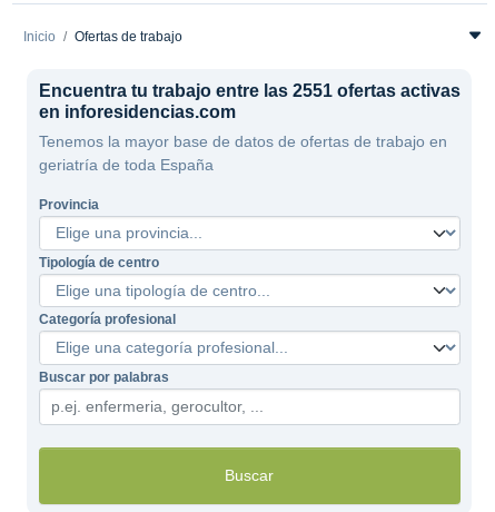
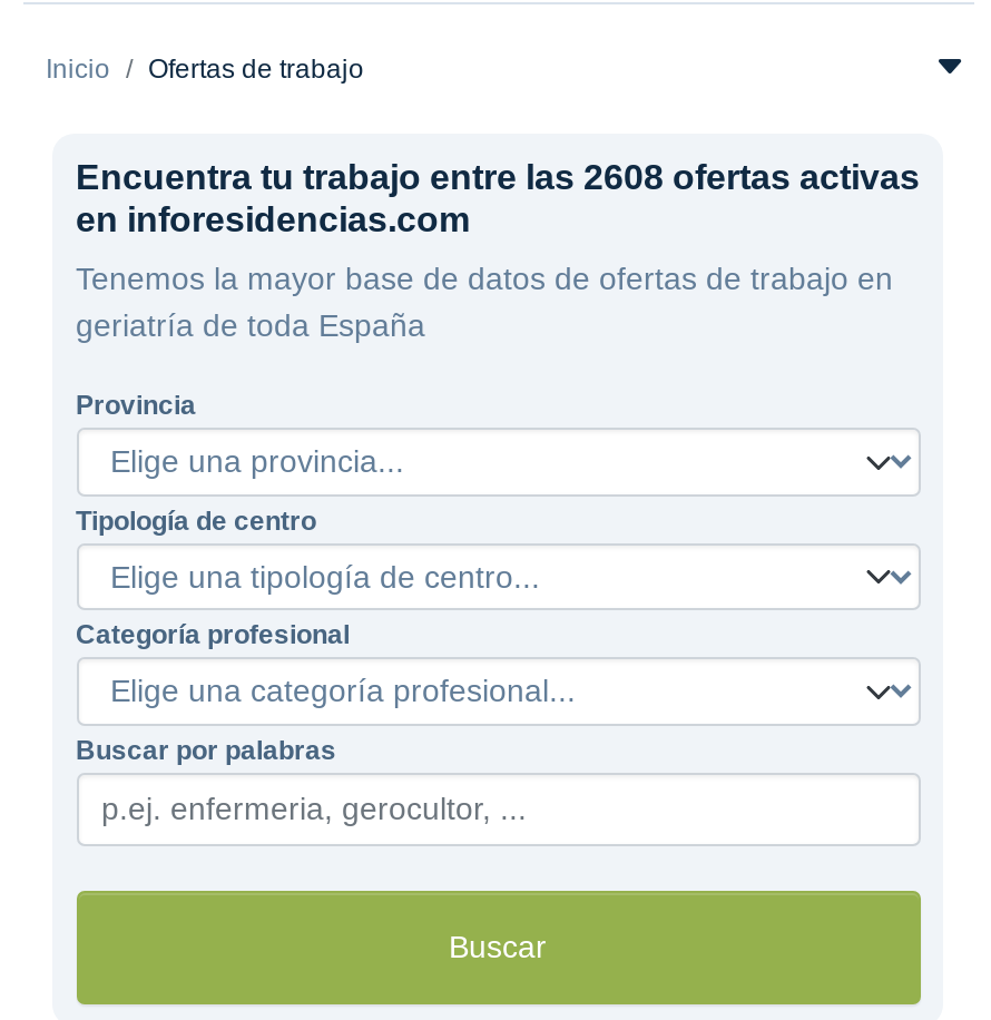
[38,81,460,100] Encuentra tu trabajo entre las 2551 ofertas activas -> [76,158,920,196] Encuentra tu trabajo entre las 2608 ofertas activas

